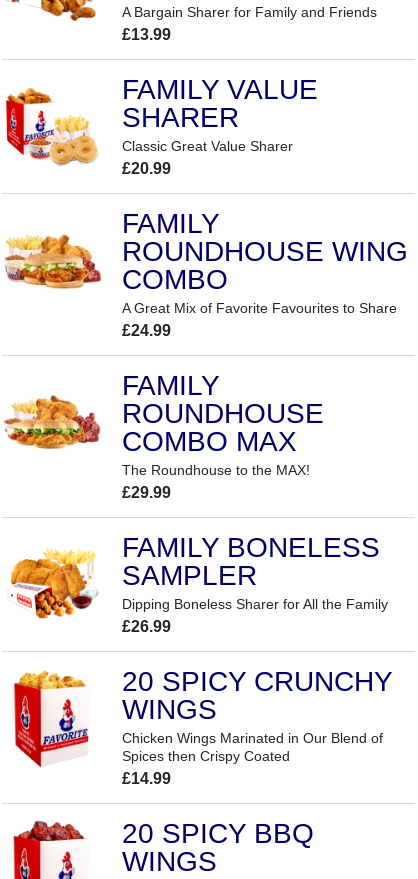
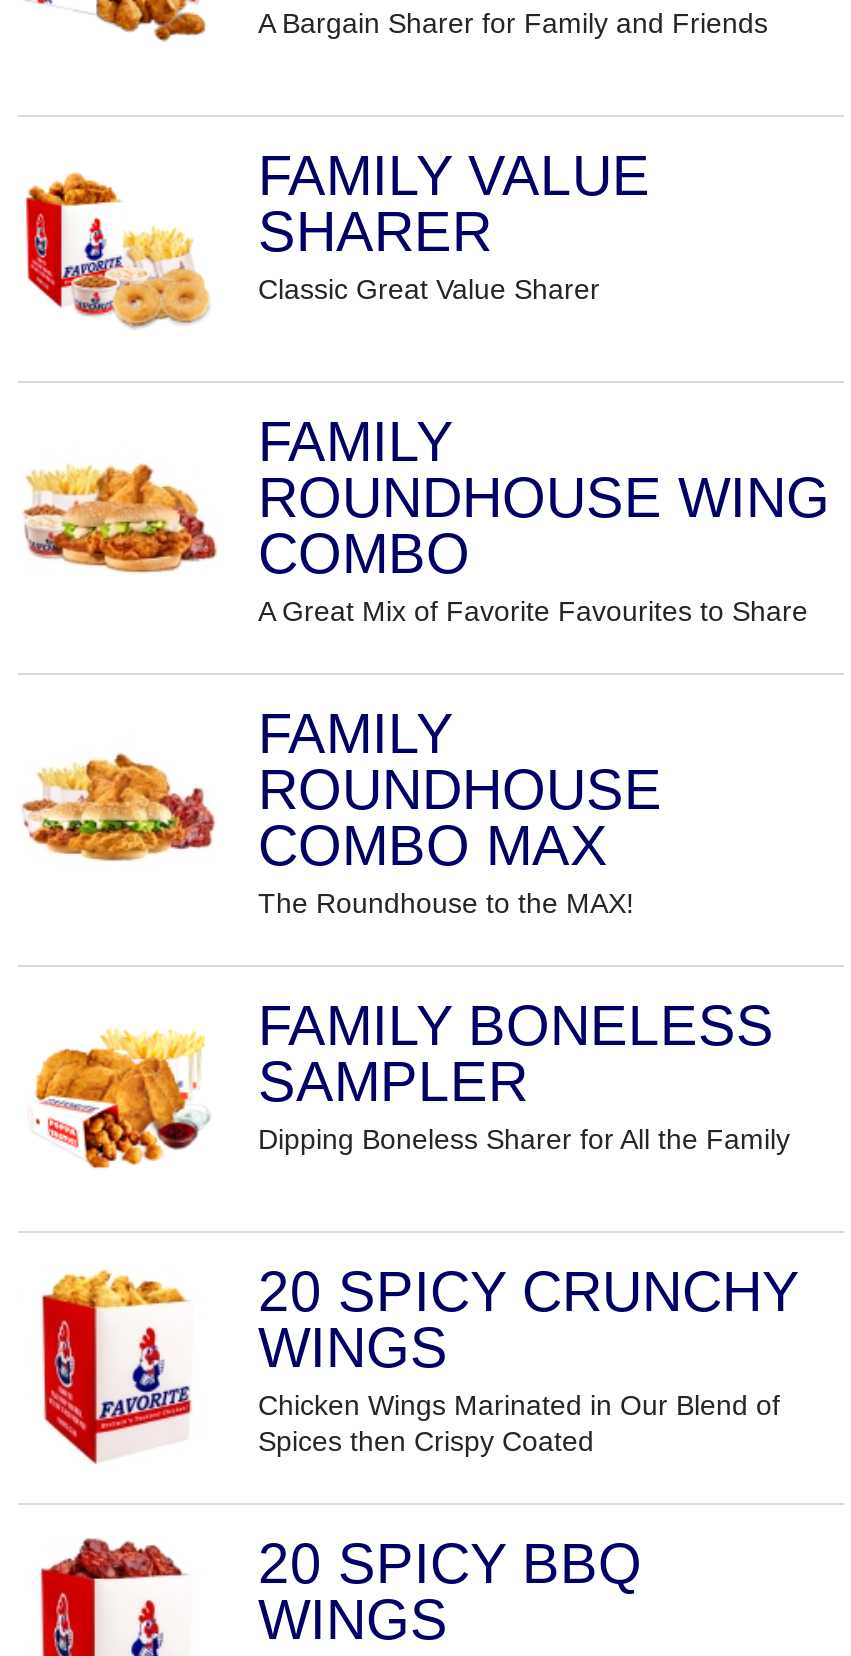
[122,26,171,43] £13.99 -> none
[122,160,171,177] £20.99 -> none
[122,322,171,339] £24.99 -> none
[122,484,171,501] £29.99 -> none
[122,618,171,635] £26.99 -> none
[122,770,171,787] £14.99 -> none

